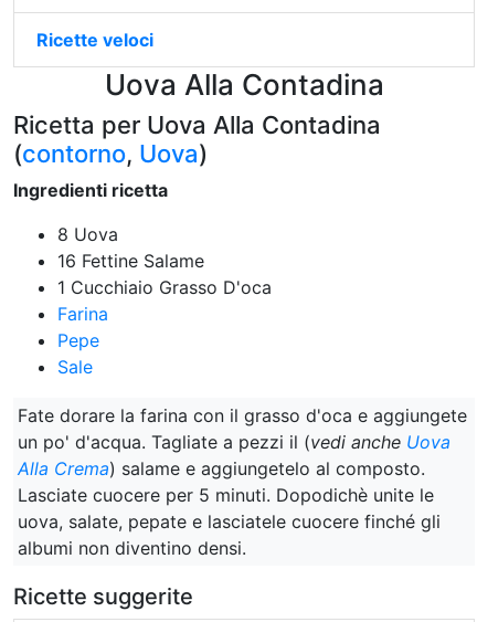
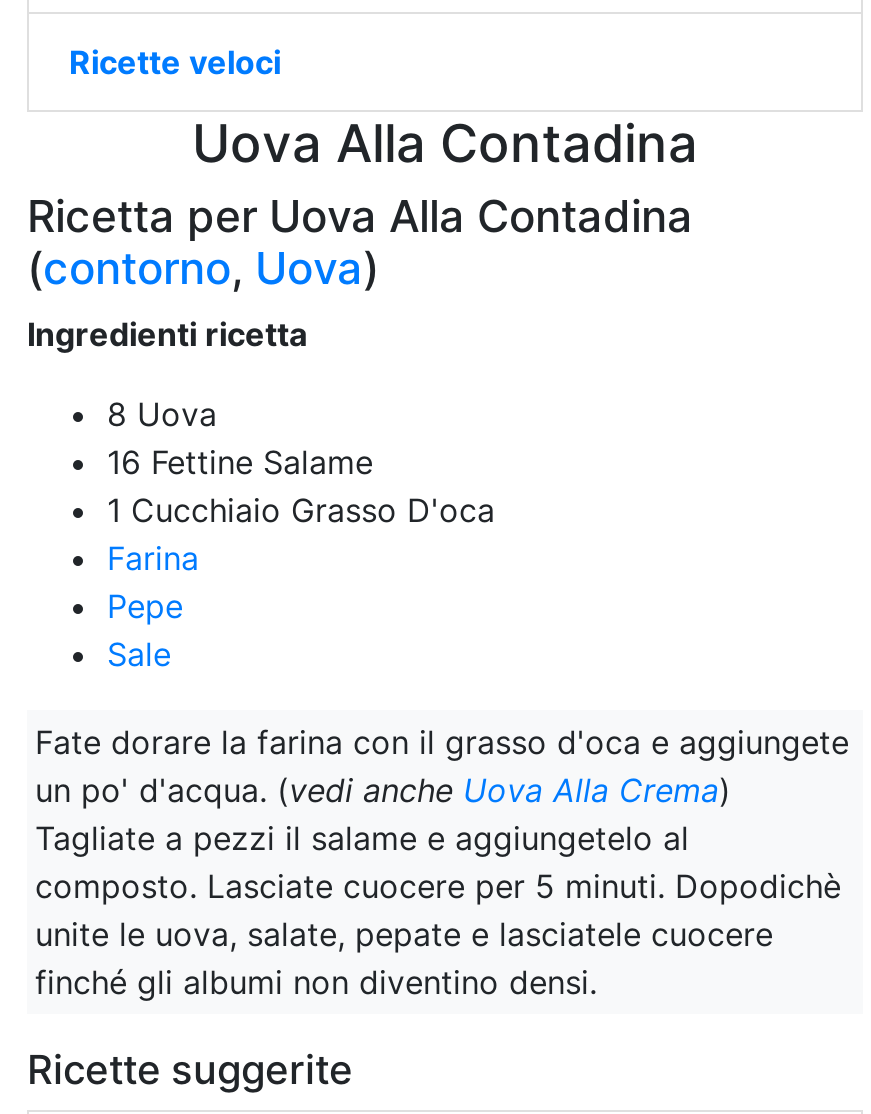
[18,430,451,558] un po' d'acqua. Tagliate a pezzi il (vedi anche Uova | Alla Crema) salame e aggiungetelo al composto. | Lasciate cuocere per 5 minuti. Dopodichè unite le | uova, salate, pepate e lasciatele cuocere finché gli | albumi non diventino densi. -> [35,769,841,1001] un po' d'acqua. (vedi anche Uova Alla Crema) | Tagliate a pezzi il salame e aggiungetelo al | composto. Lasciate cuocere per 5 minuti. Dopodichè | unite le uova, salate, pepate e lasciatele cuocere | finché gli albumi non diventino densi.

